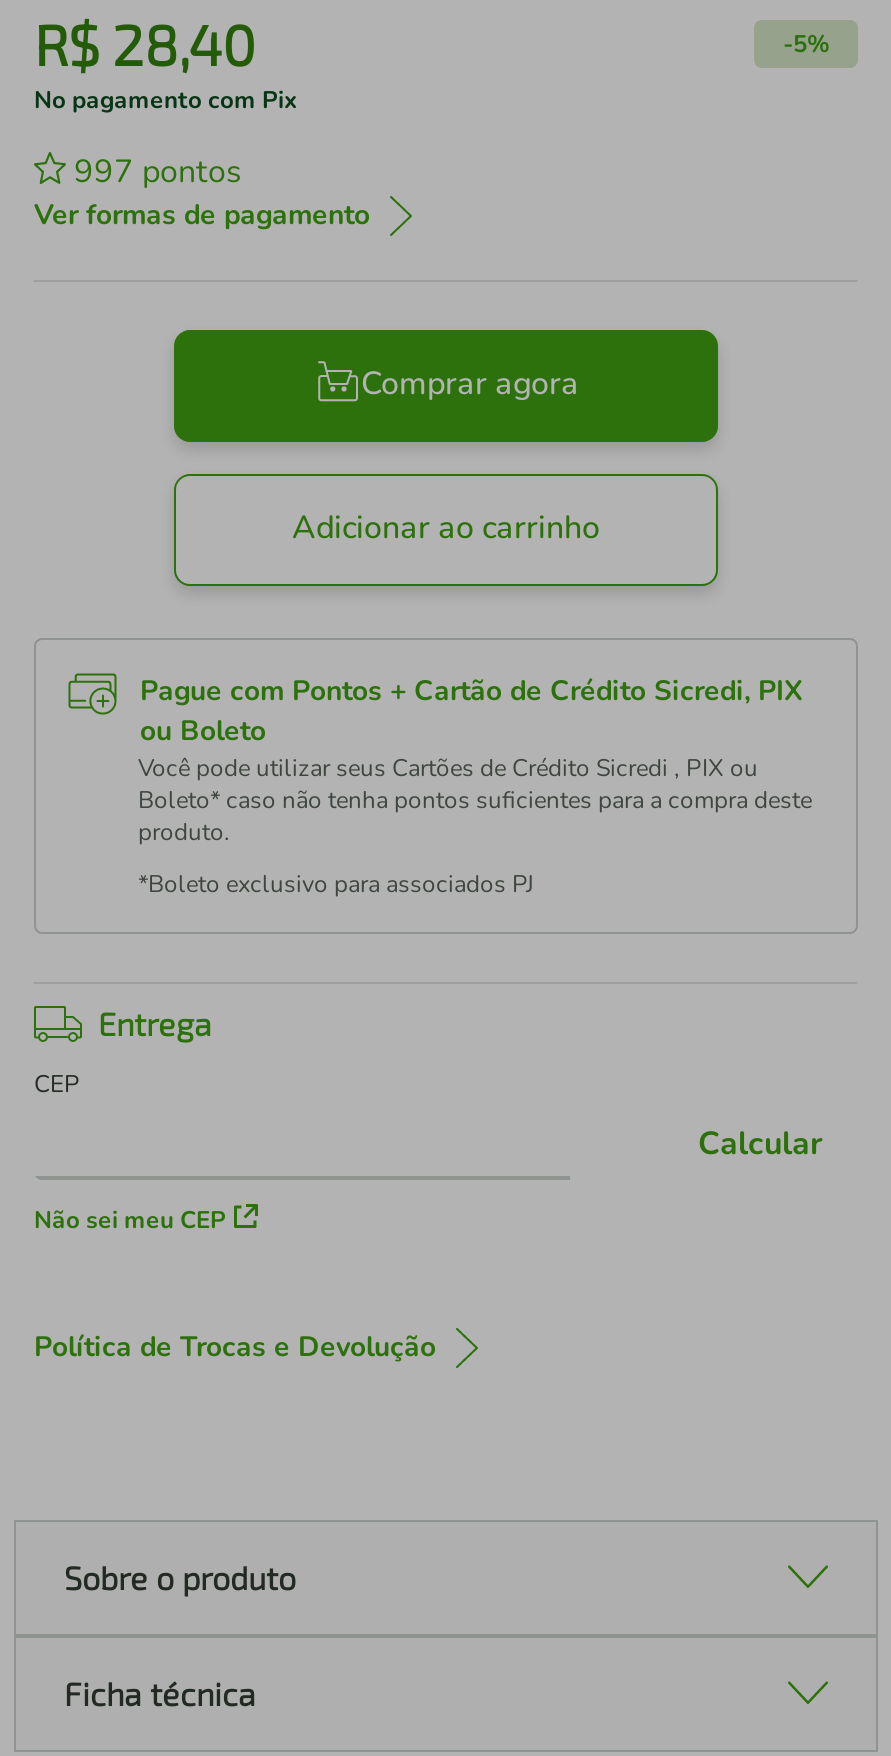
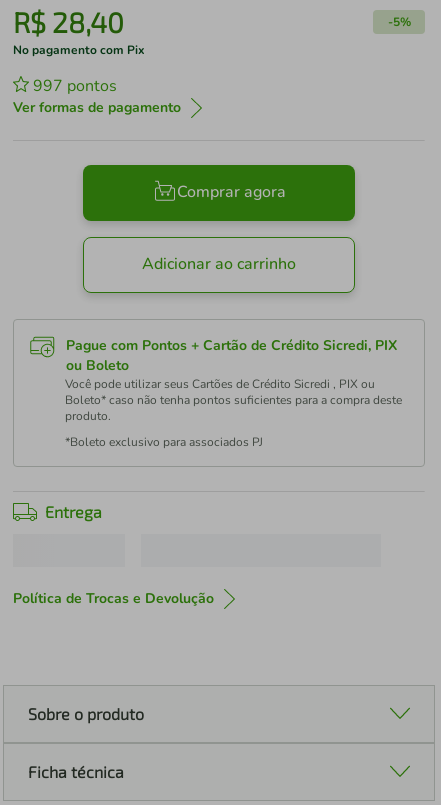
[34,1068,80,1100] CEP -> none
[698,1123,822,1167] Calcular -> none
[34,1204,226,1236] Não sei meu CEP -> none

